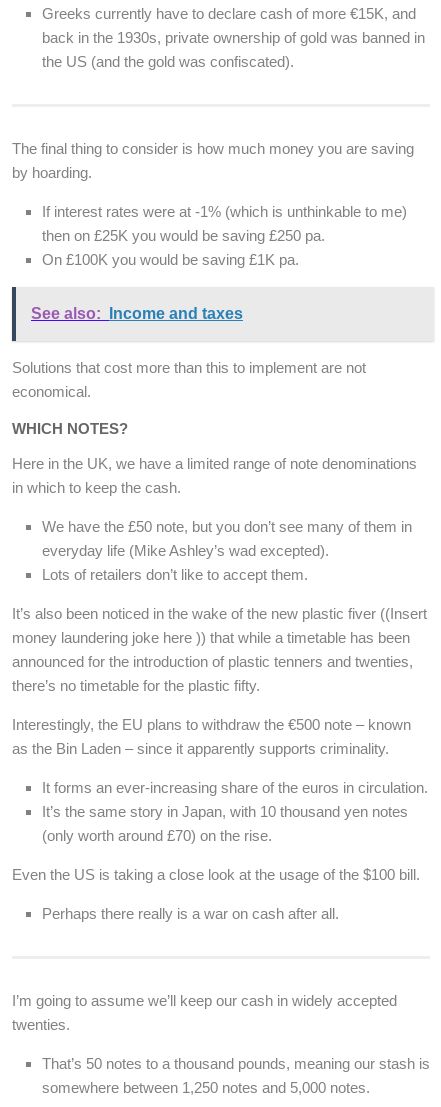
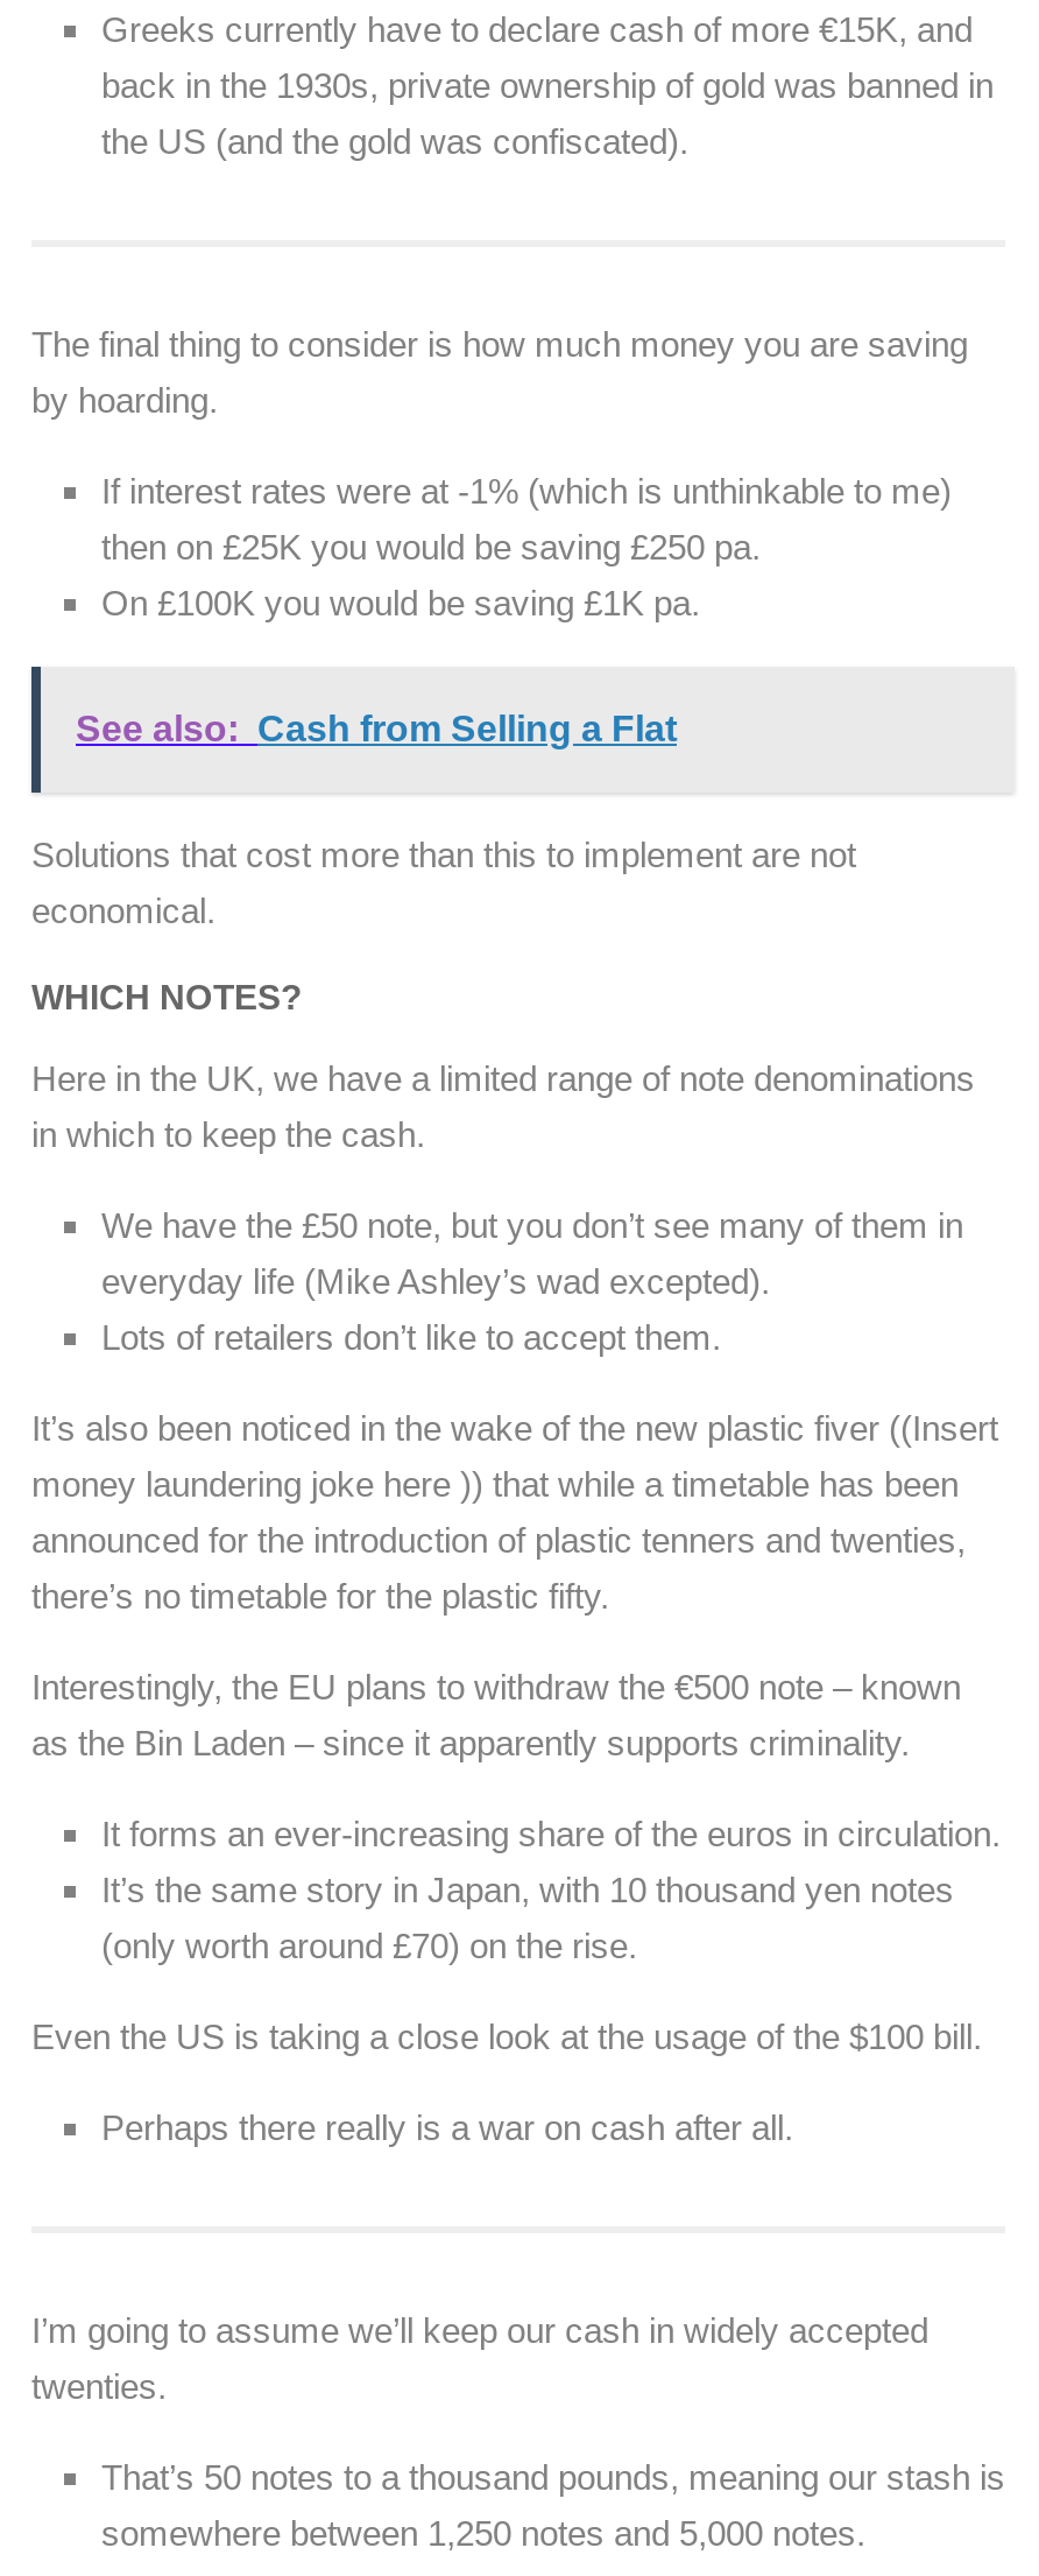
[31,305,243,322] See also: Income and taxes -> [76,709,677,749] See also: Cash from Selling a Flat

